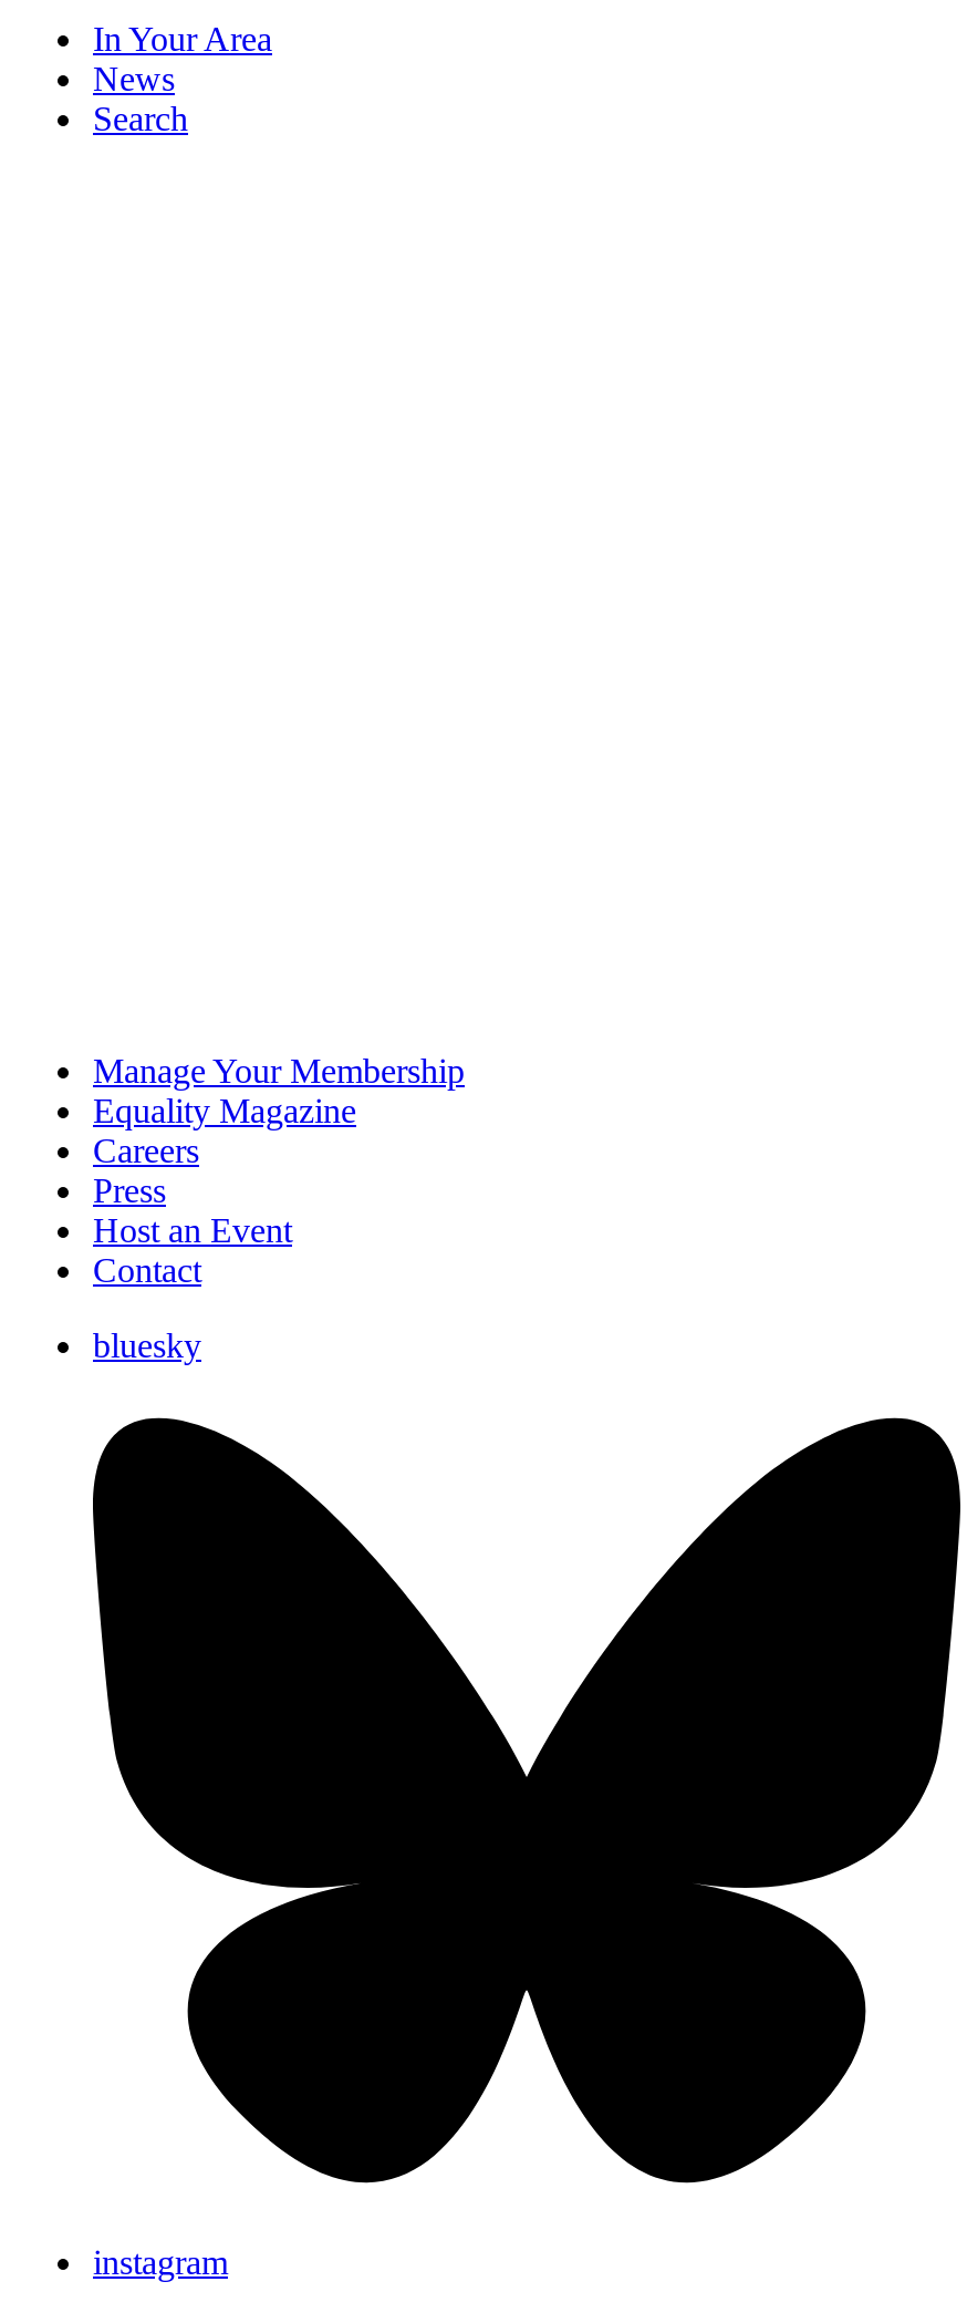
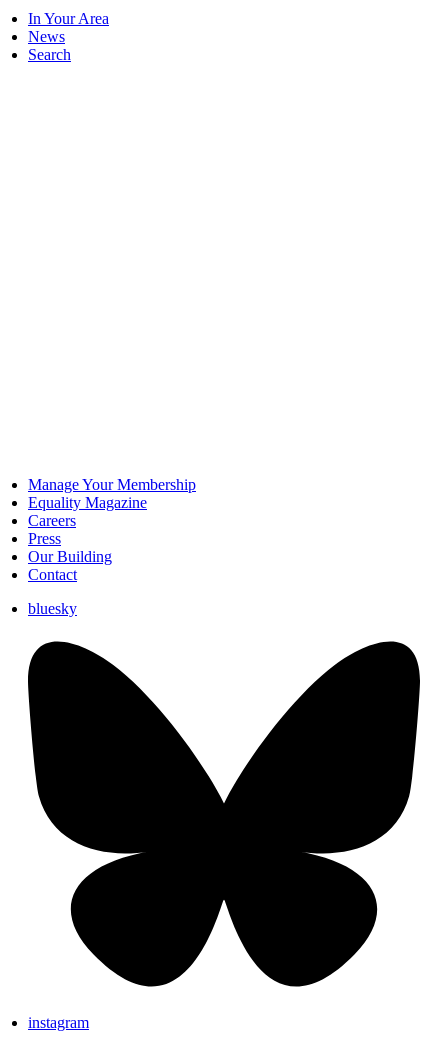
[93,1212,292,1250] Host an Event -> [28,548,112,565] Our Building

